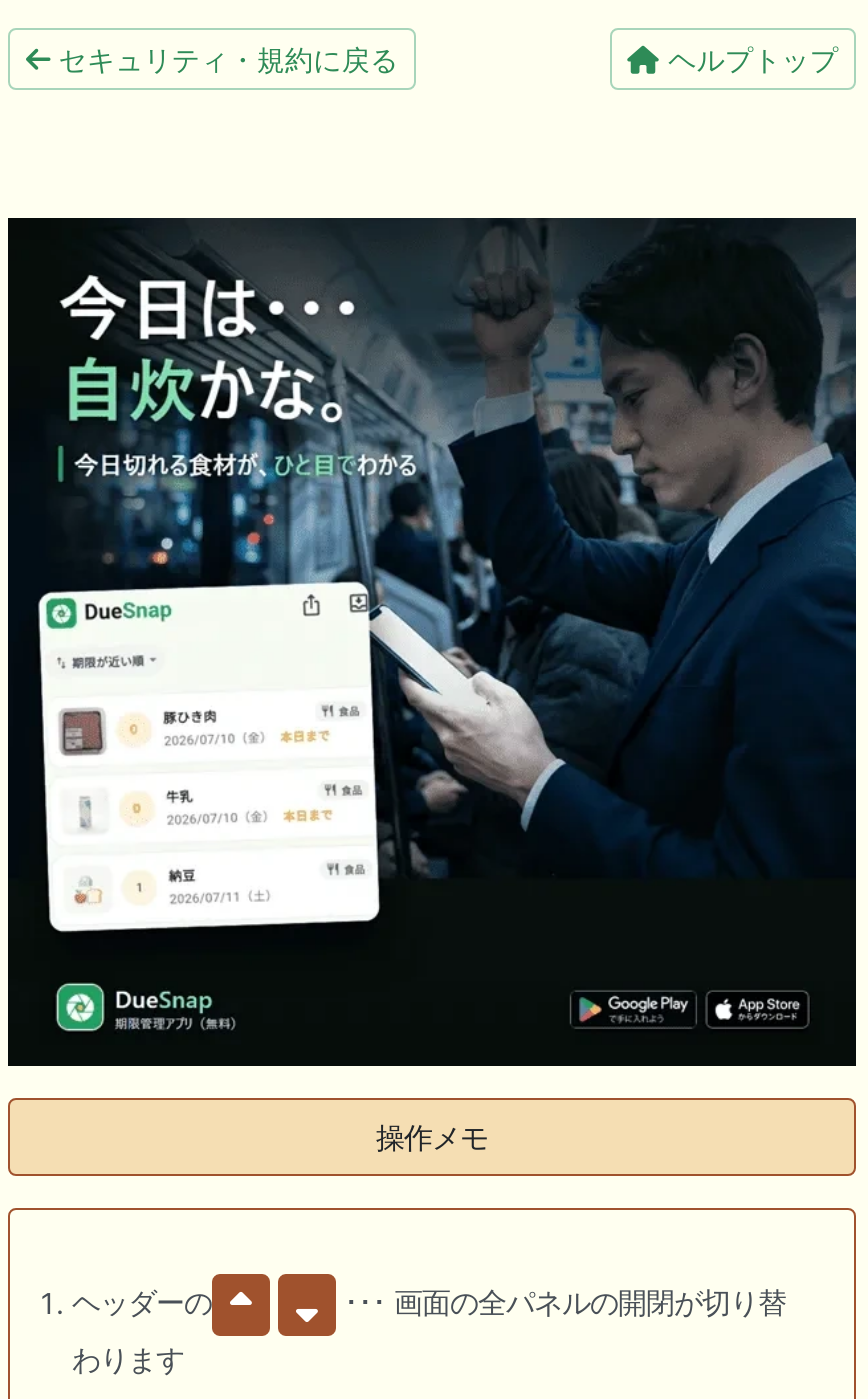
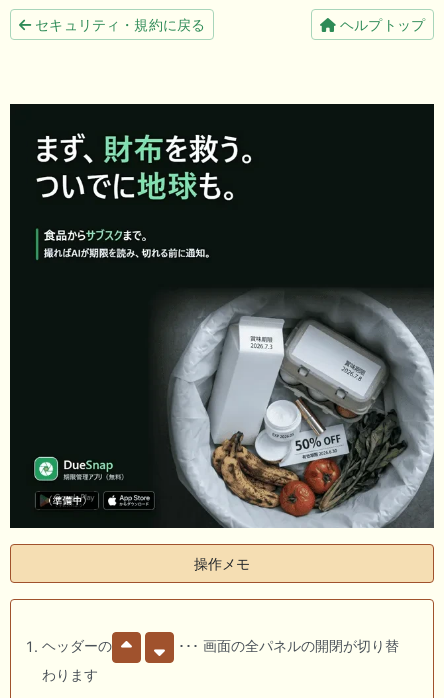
[36,220,858,1068] [image] -> [25,106,435,529] [image]

